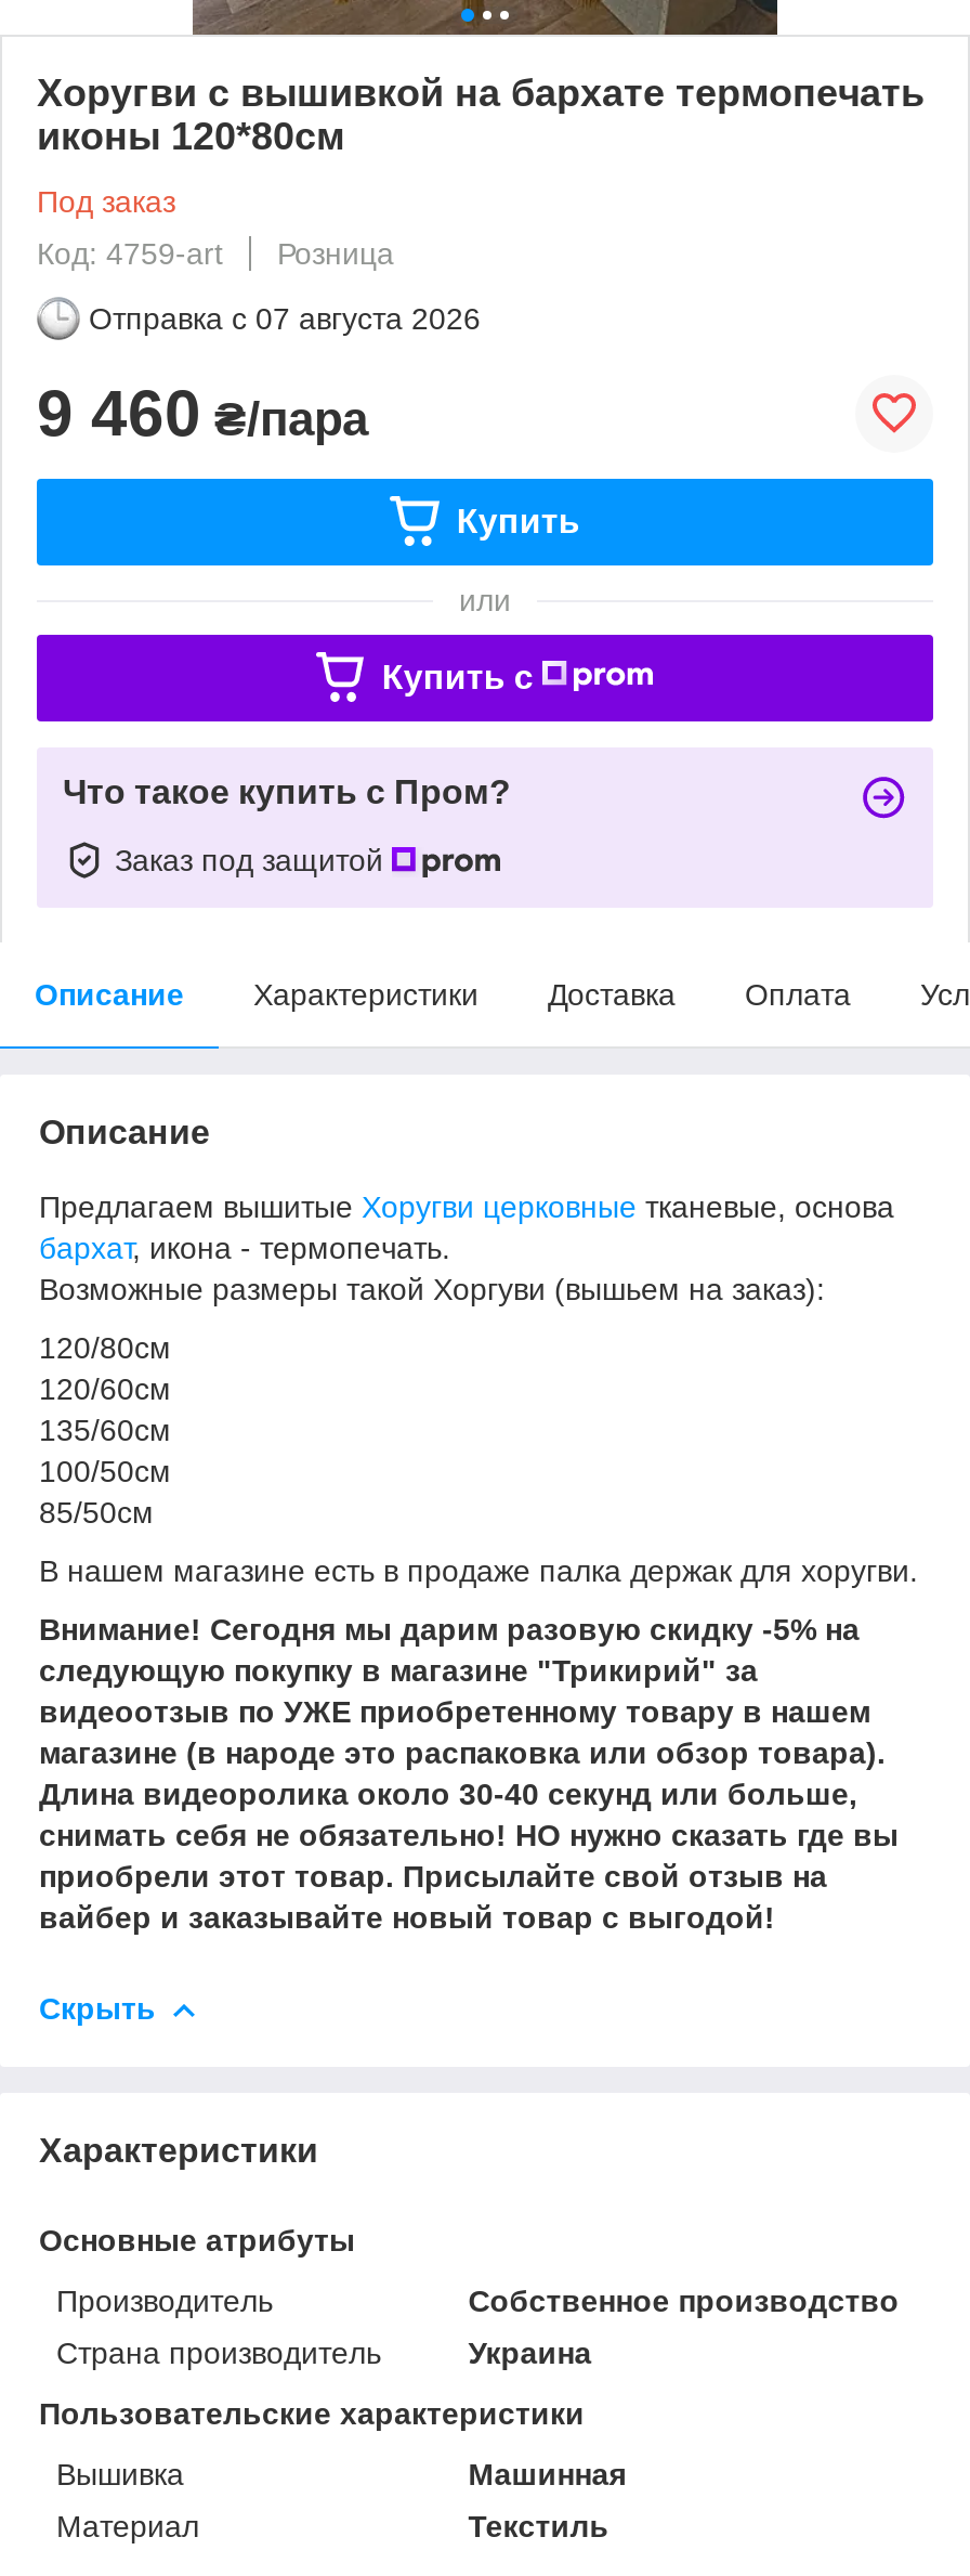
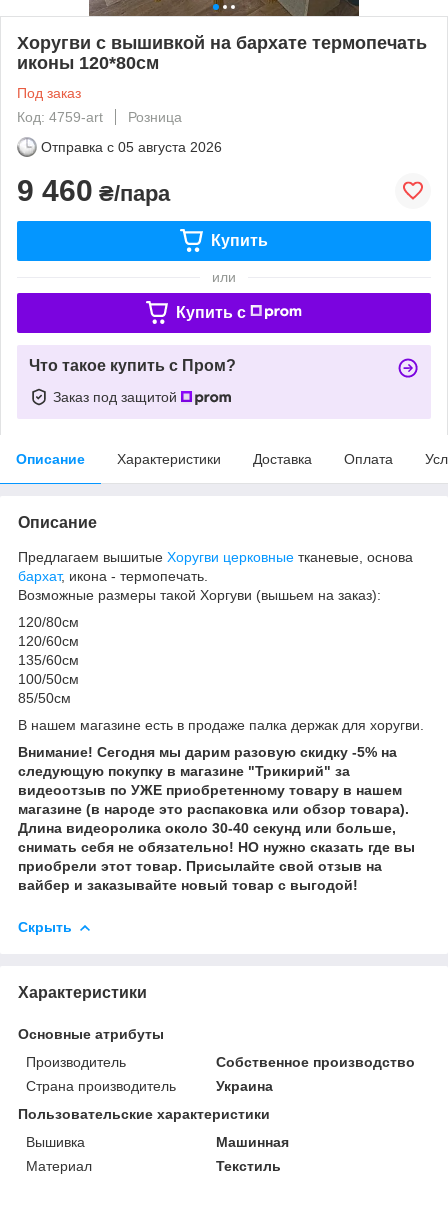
[89,301,481,335] Отправка с 07 августа 2026 -> [41,139,222,155] Отправка с 05 августа 2026

